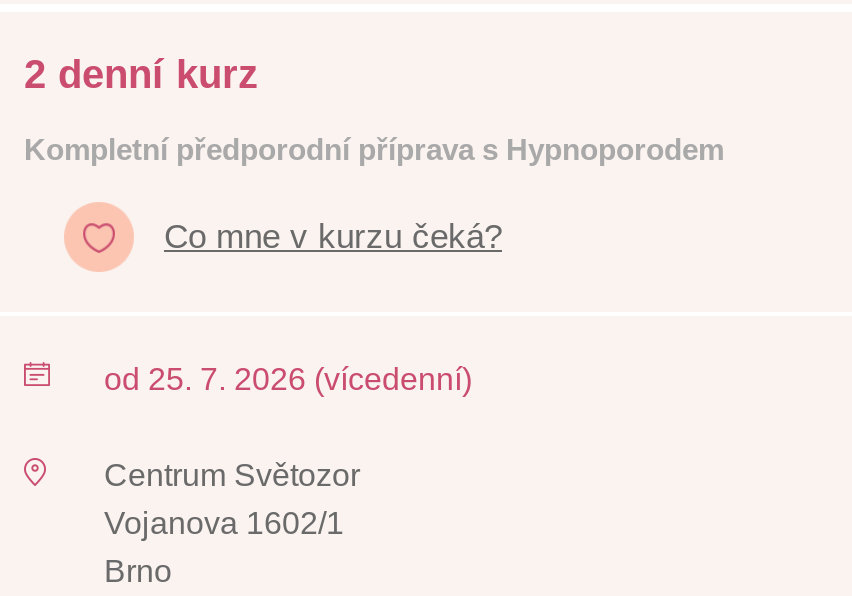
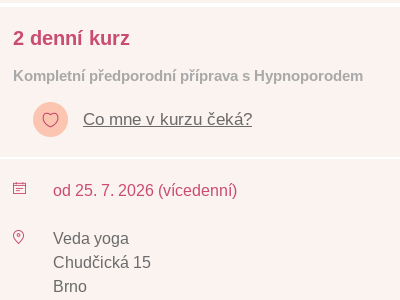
[104,458,360,540] Centrum Světozor | Vojanova 1602/1 -> [53,230,151,271] Veda yoga | Chudčická 15

